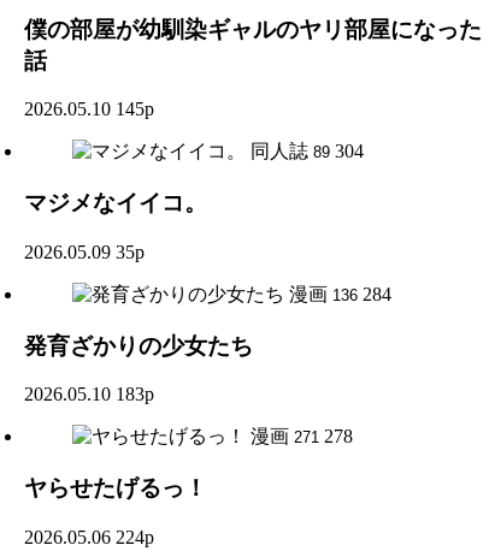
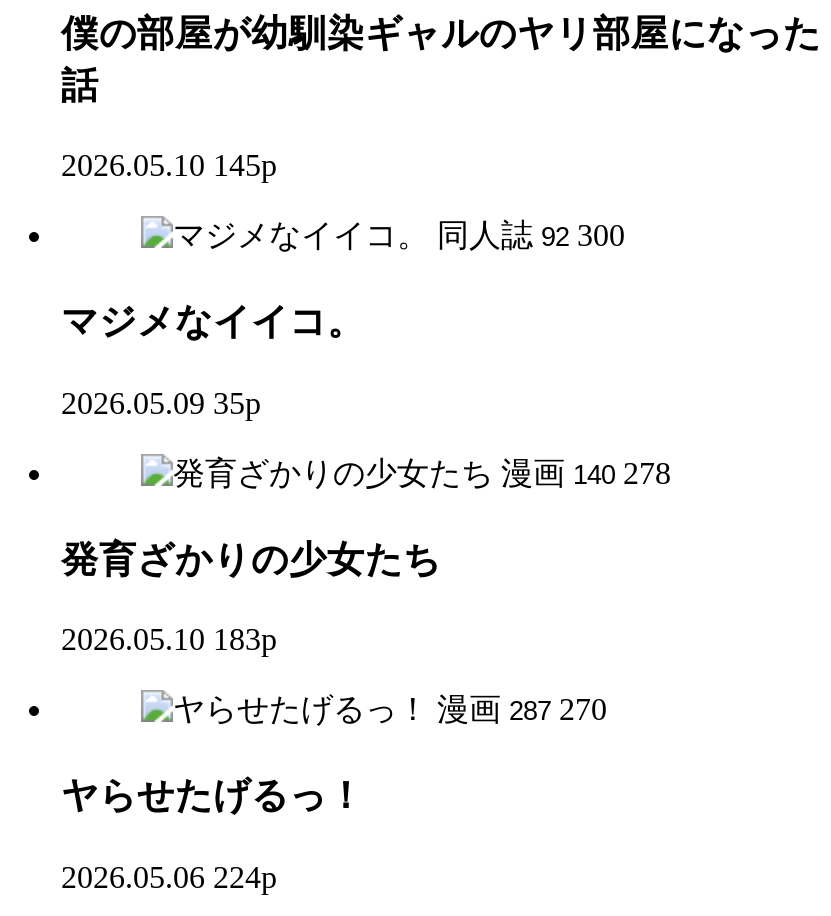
[251,141,364,162] 同人誌 89 304 -> [437,219,625,253] 同人誌 92 300
[289,284,391,304] 漫画 136 284 -> [501,456,671,490] 漫画 140 278
[251,426,353,447] 漫画 271 278 -> [437,692,607,726] 漫画 287 270

